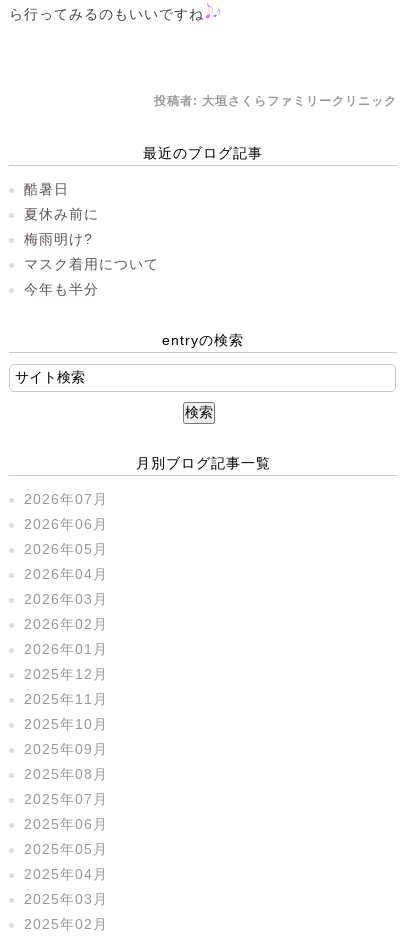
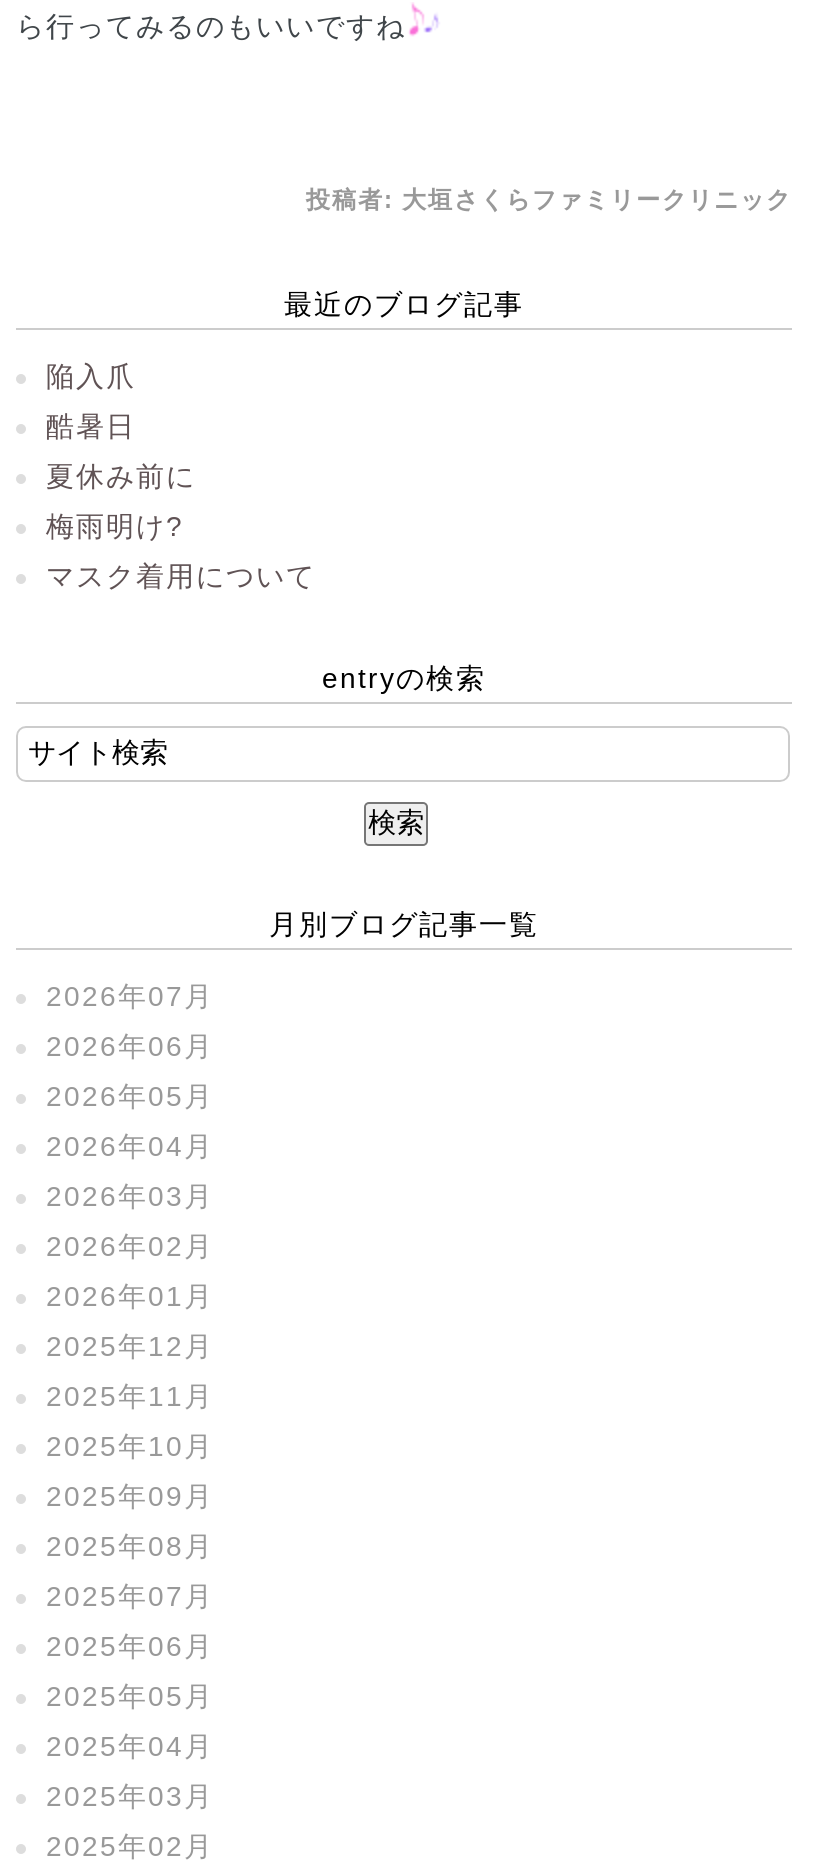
none -> [46,360,136,392] 陥入爪
moved [24,181,159,272] -> [46,410,316,592]: 酷暑日 | 夏休み前に | 梅雨明け? | マスク着用について
[24,281,99,297] 今年も半分 -> none

